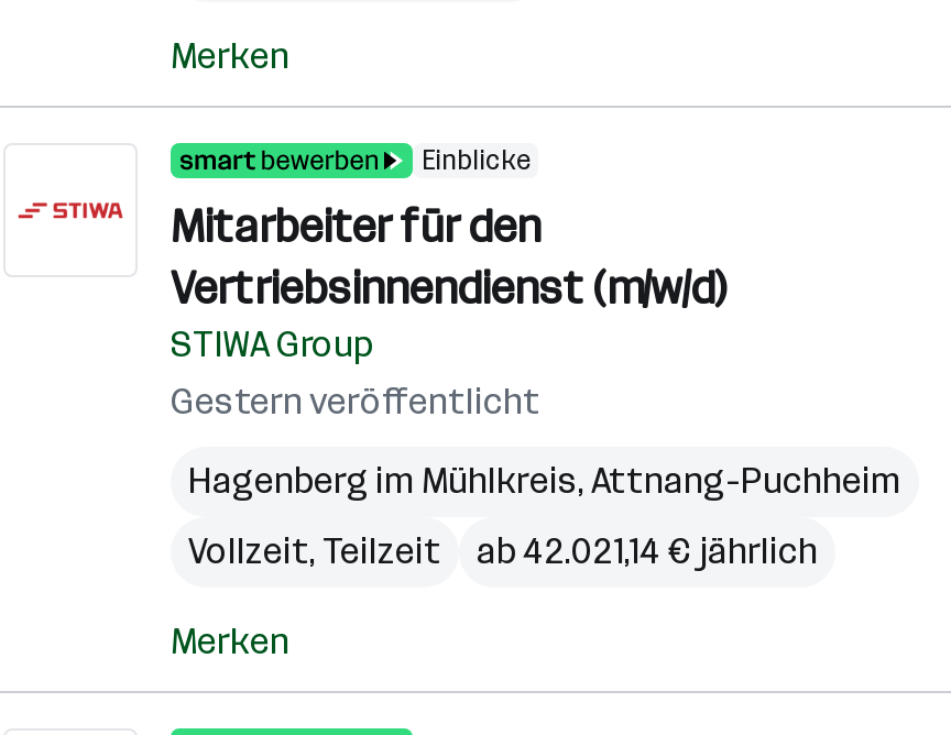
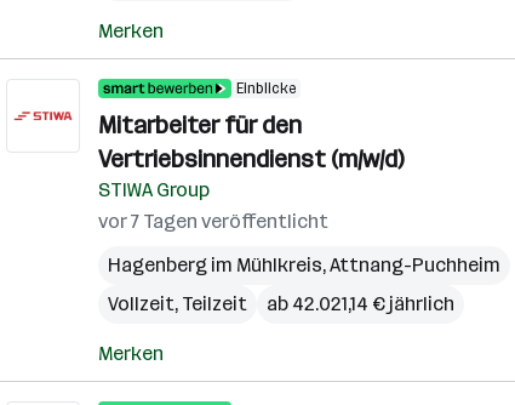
[171,381,540,423] Gestern veröffentlicht -> [98,210,328,233] vor 7 Tagen veröffentlicht

